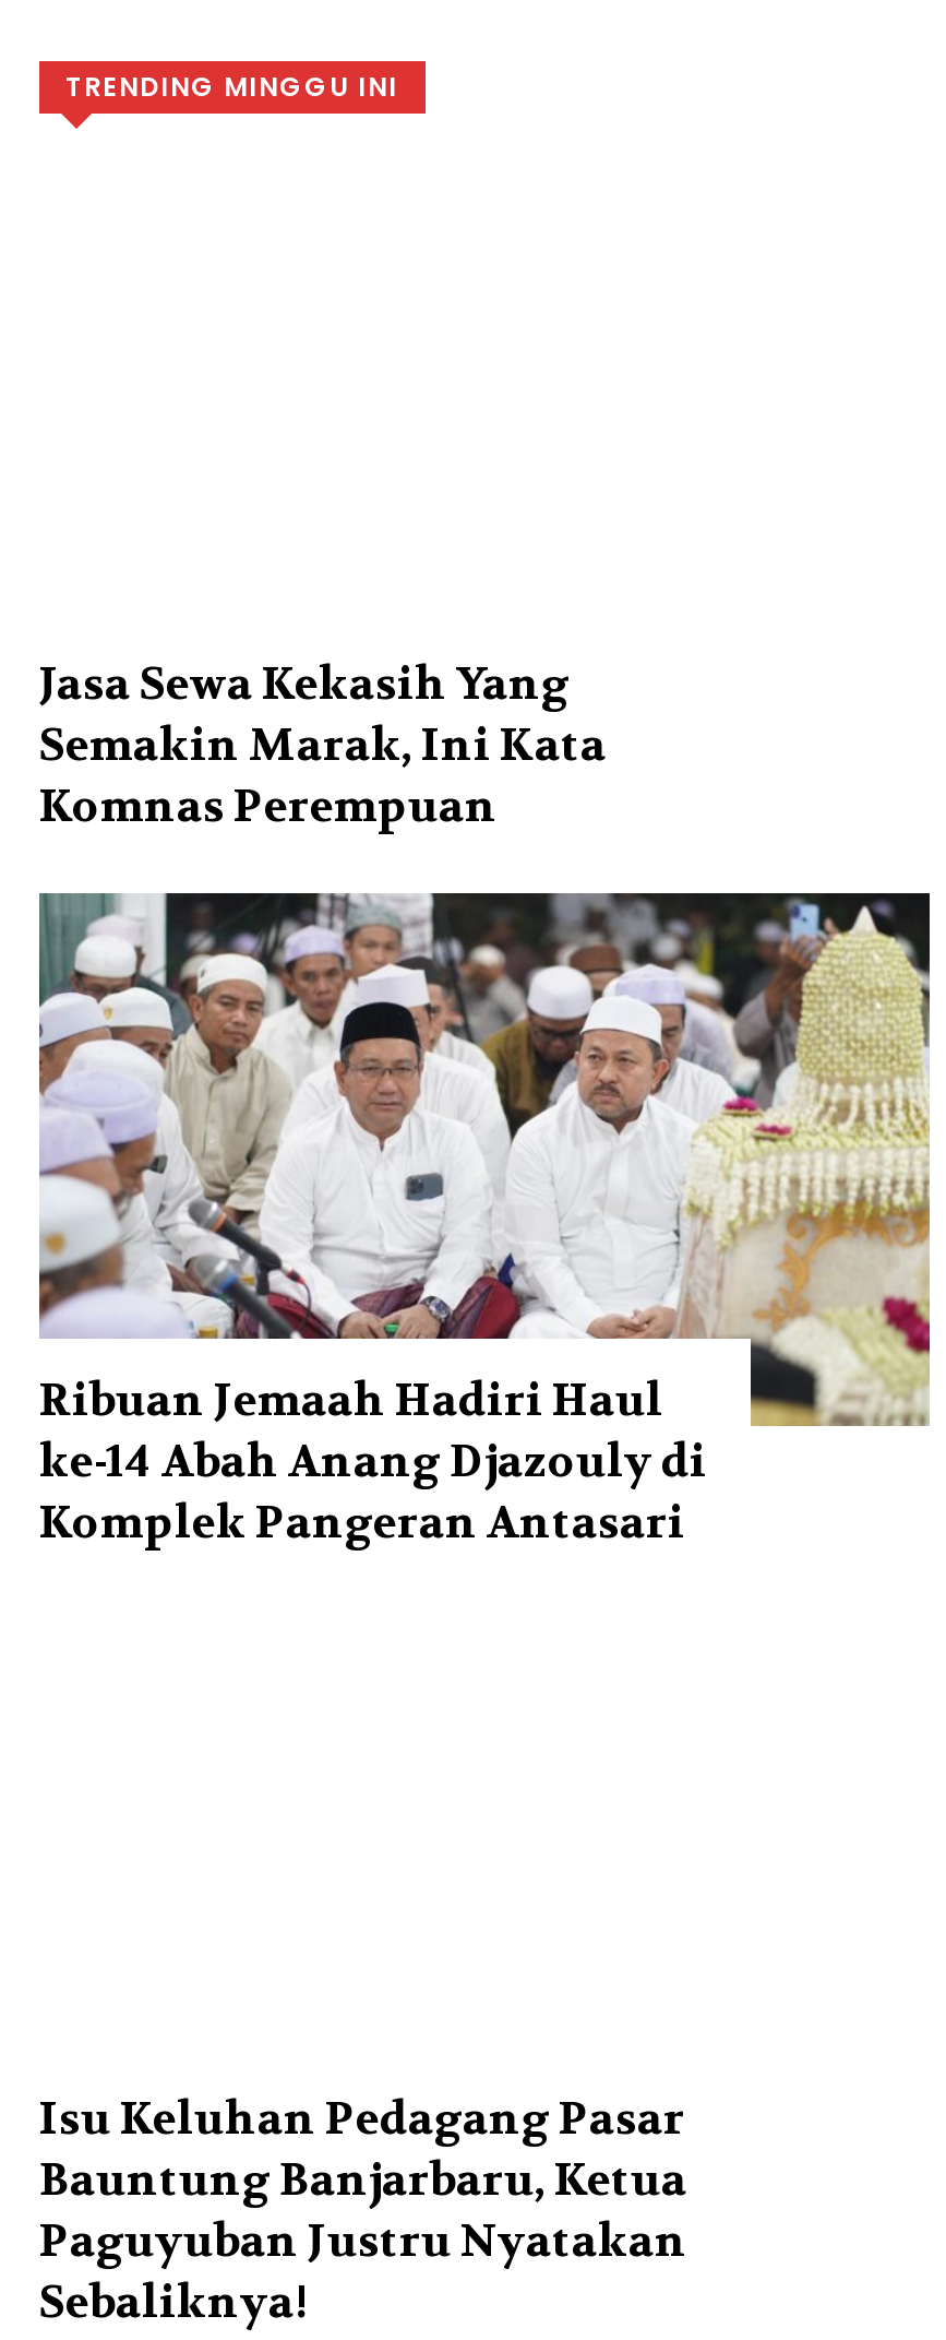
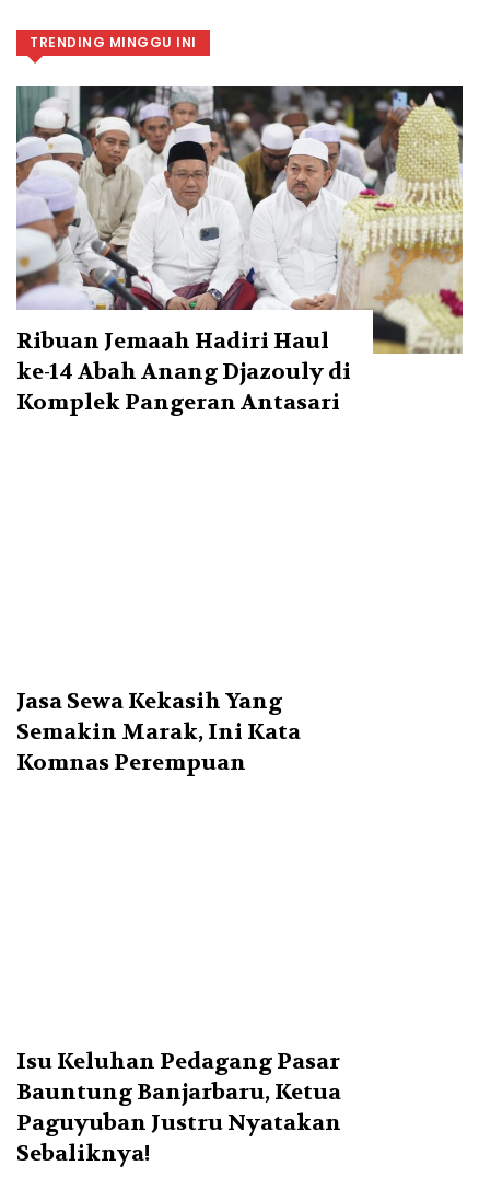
moved [39,656,607,833] -> [16,688,301,776]: Jasa Sewa Kekasih Yang | Semakin Marak, Ini Kata | Komnas Perempuan
moved [35,889,934,1551] -> [14,84,465,417]: [image] | Ribuan Jemaah Hadiri Haul | ke-14 Abah Anang Djazouly di | Komplek Pangeran Antasari

